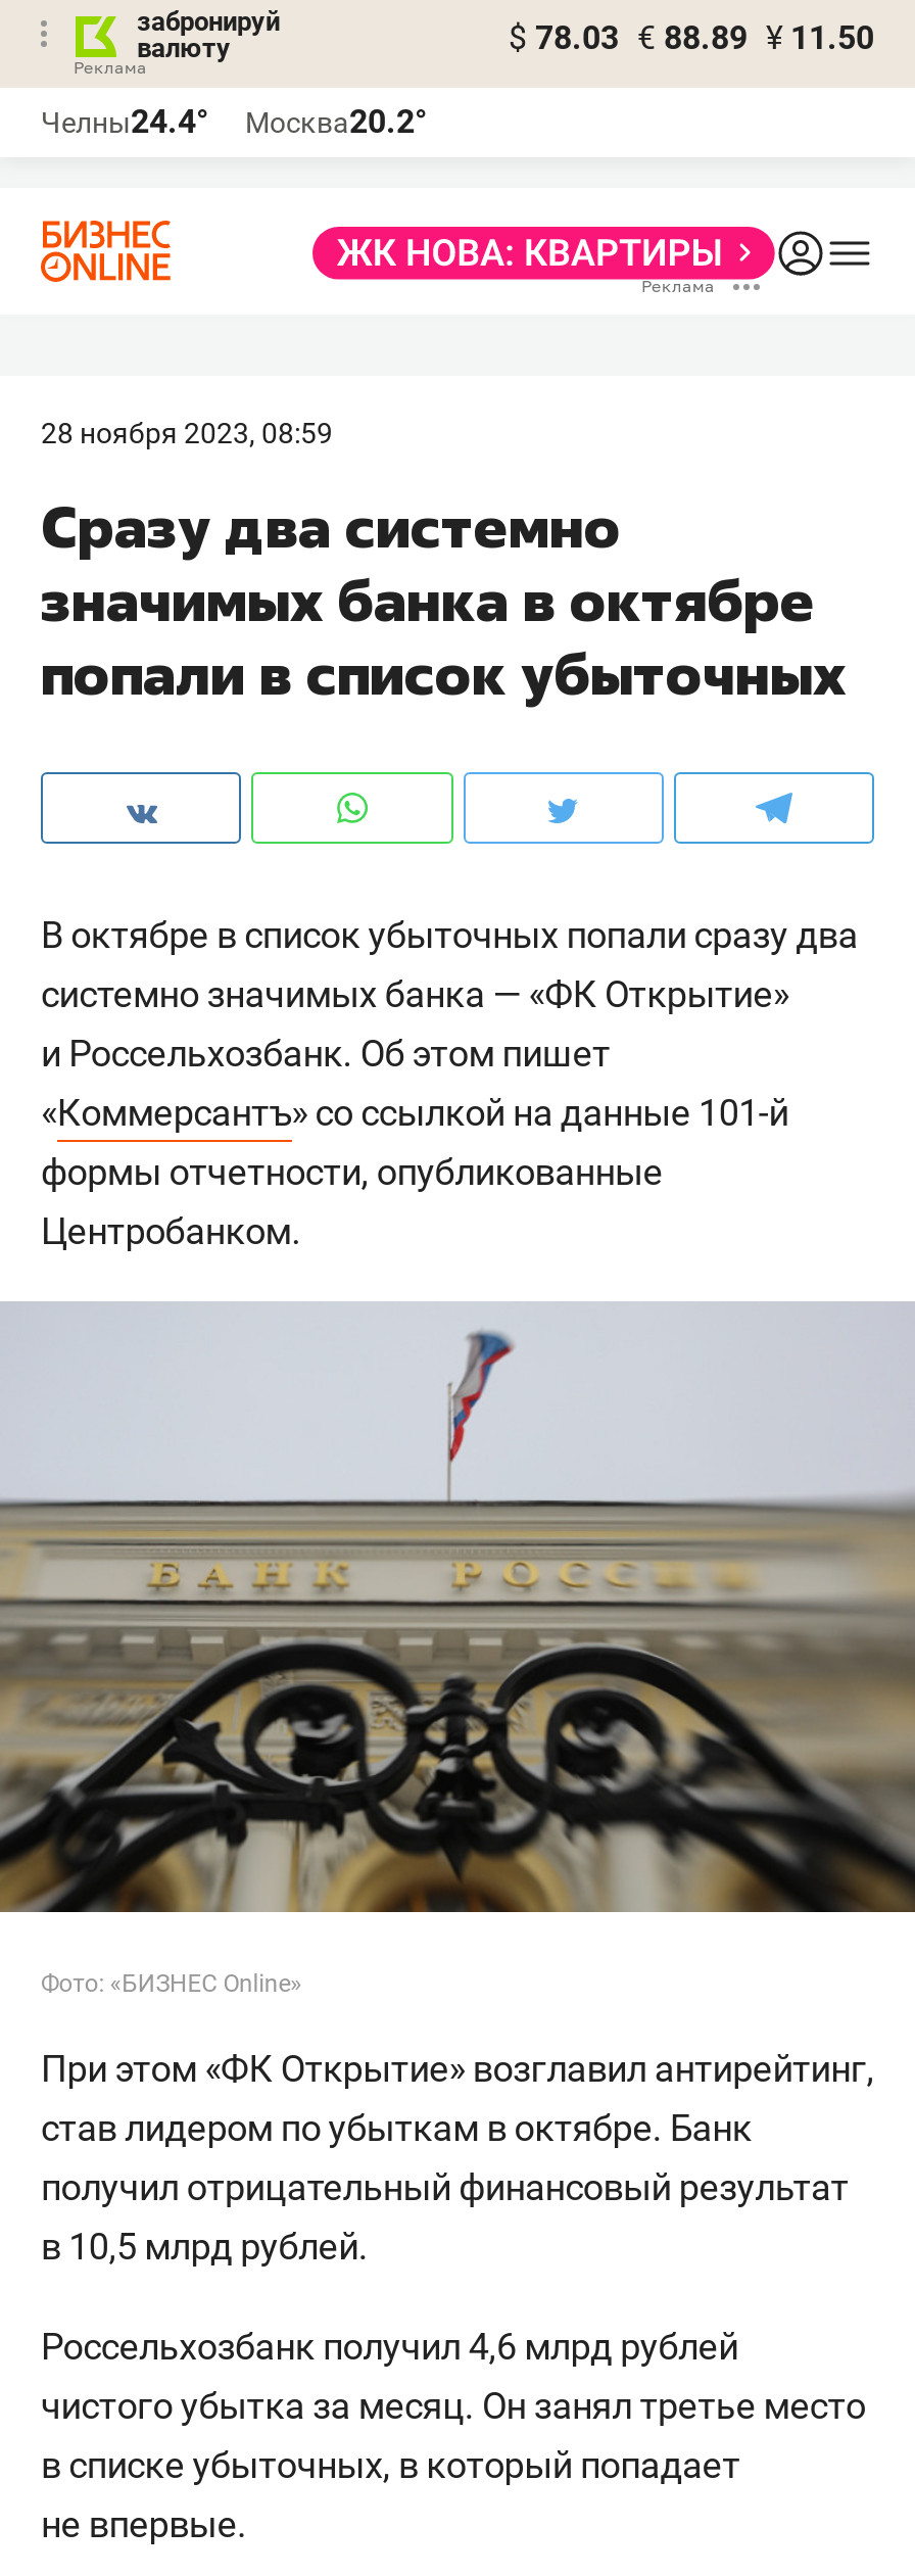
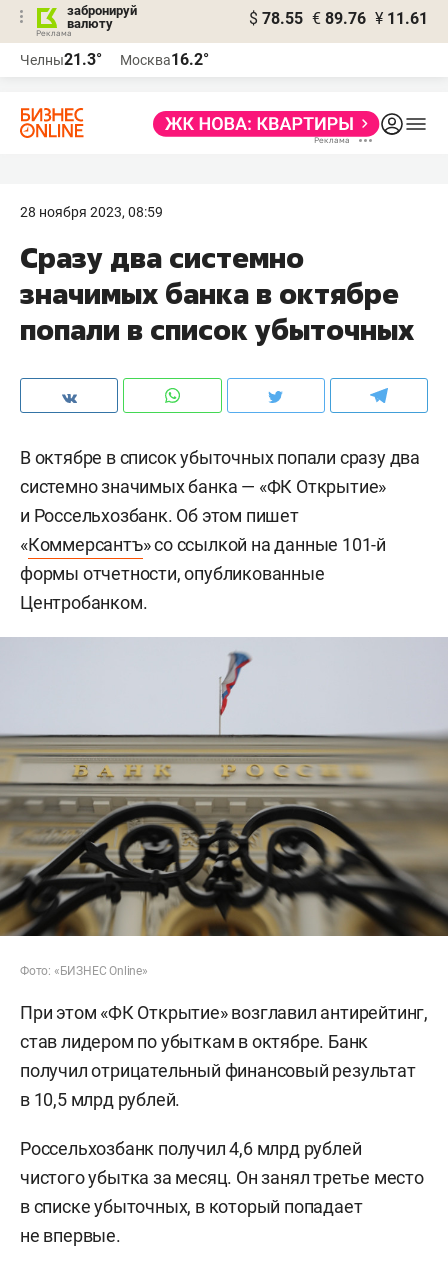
[509,18,874,57] $ 78.03 € 88.89 ¥ 11.50 -> [249,9,428,28] $ 78.55 € 89.76 ¥ 11.61
[41,102,208,141] Челны24.4° -> [20,50,102,69] Челны21.3°
[245,102,427,141] Москва20.2° -> [120,50,209,69] Москва16.2°

